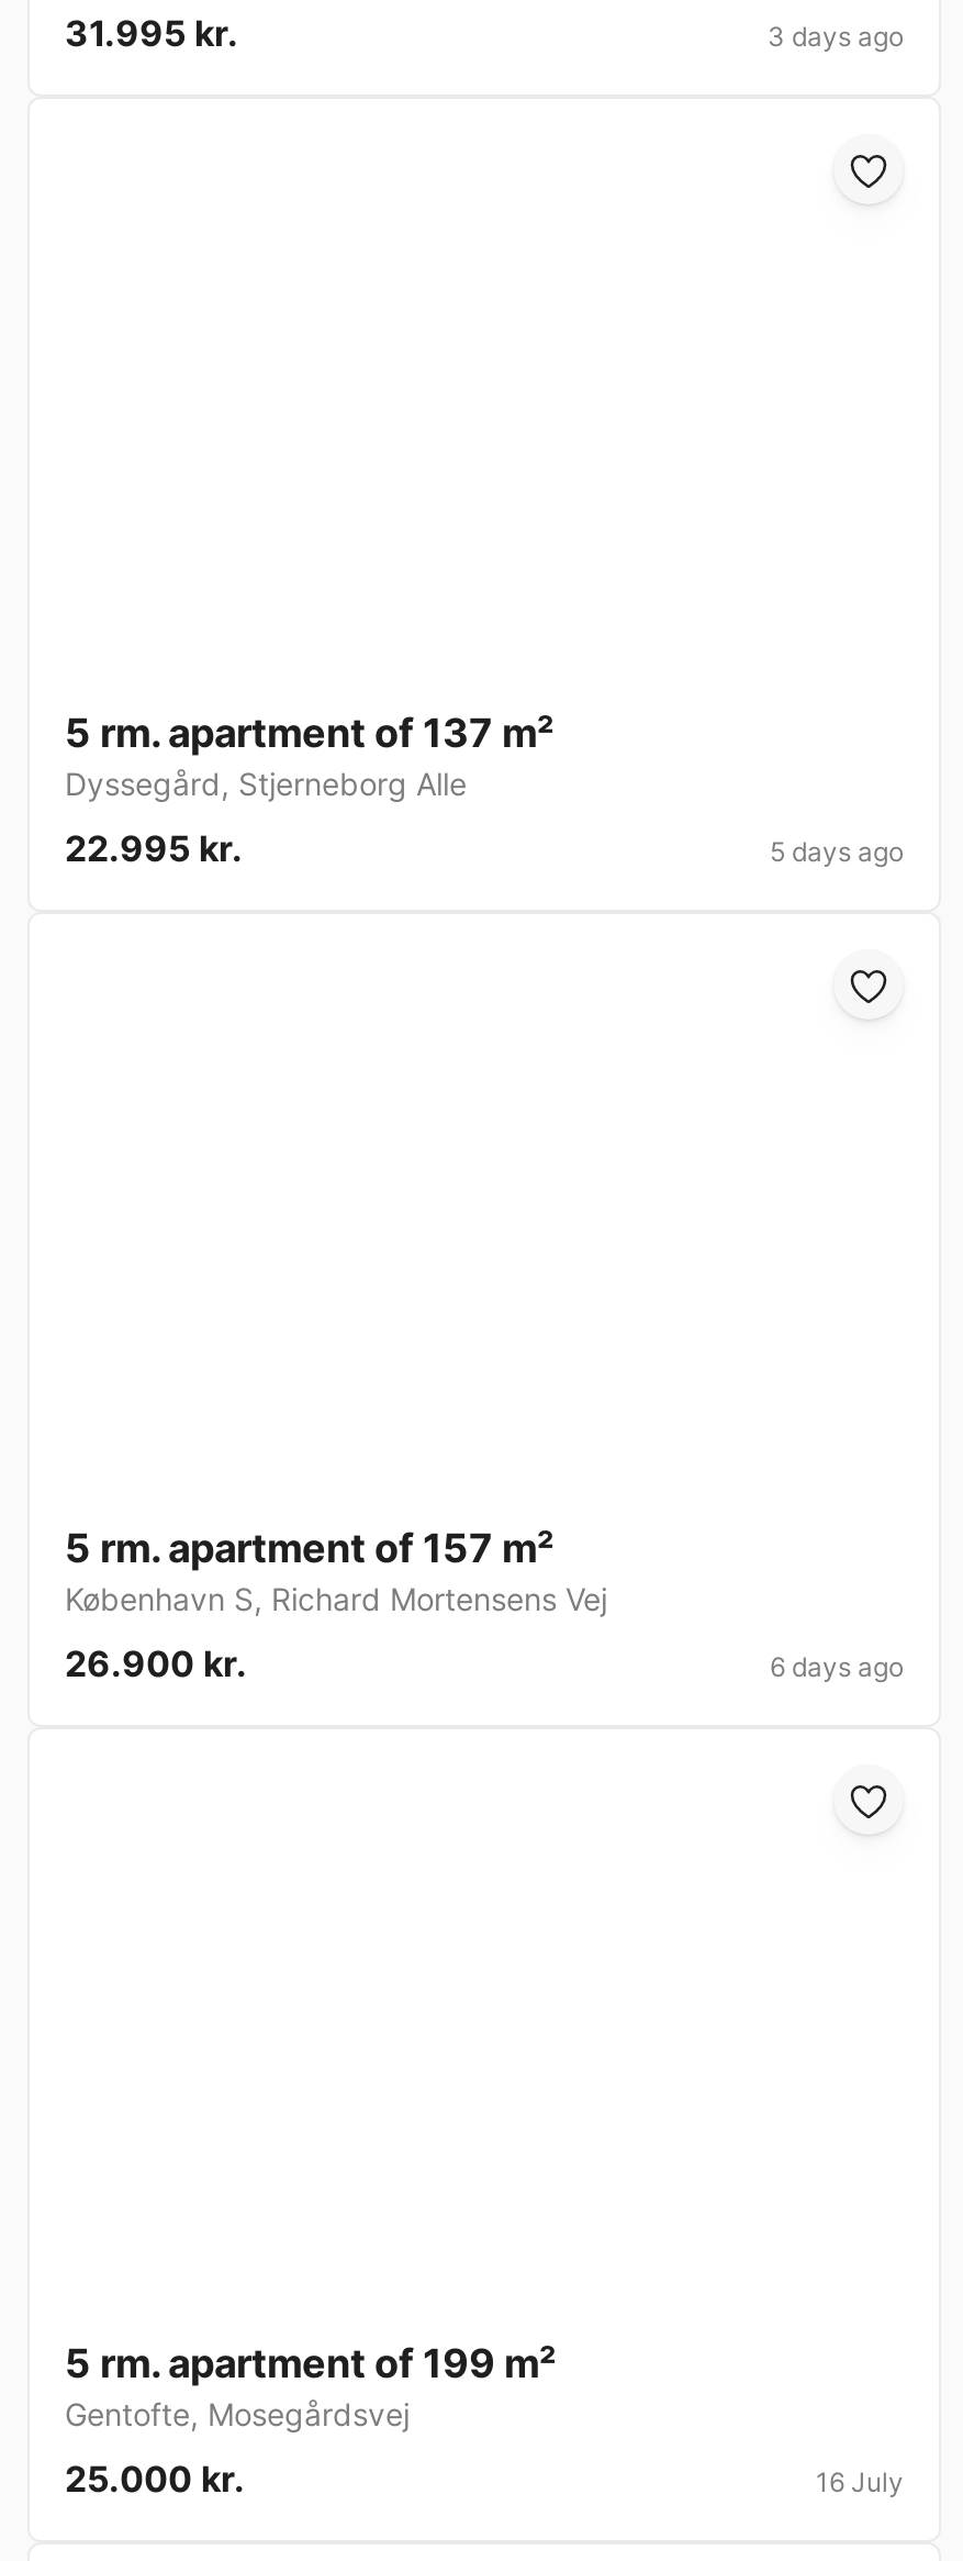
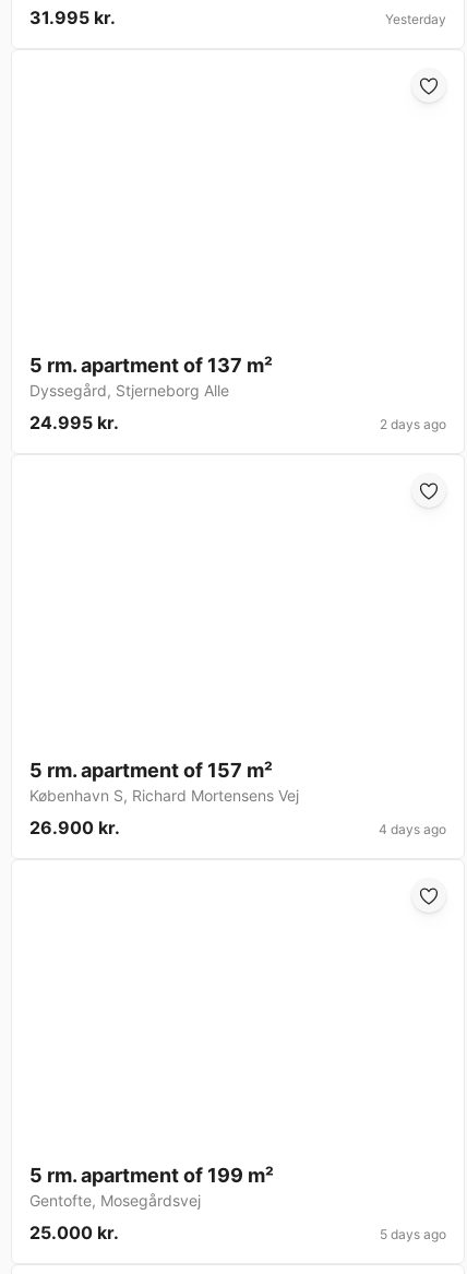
[768,21,904,54] 3 days ago -> [385,11,446,28] Yesterday
[65,827,243,871] 22.995 kr. -> [29,412,119,434] 24.995 kr.
[770,836,904,869] 5 days ago -> [380,416,446,433] 2 days ago
[770,1651,904,1684] 6 days ago -> [379,821,446,838] 4 days ago
[816,2466,904,2499] 16 July -> [380,1226,446,1243] 5 days ago

